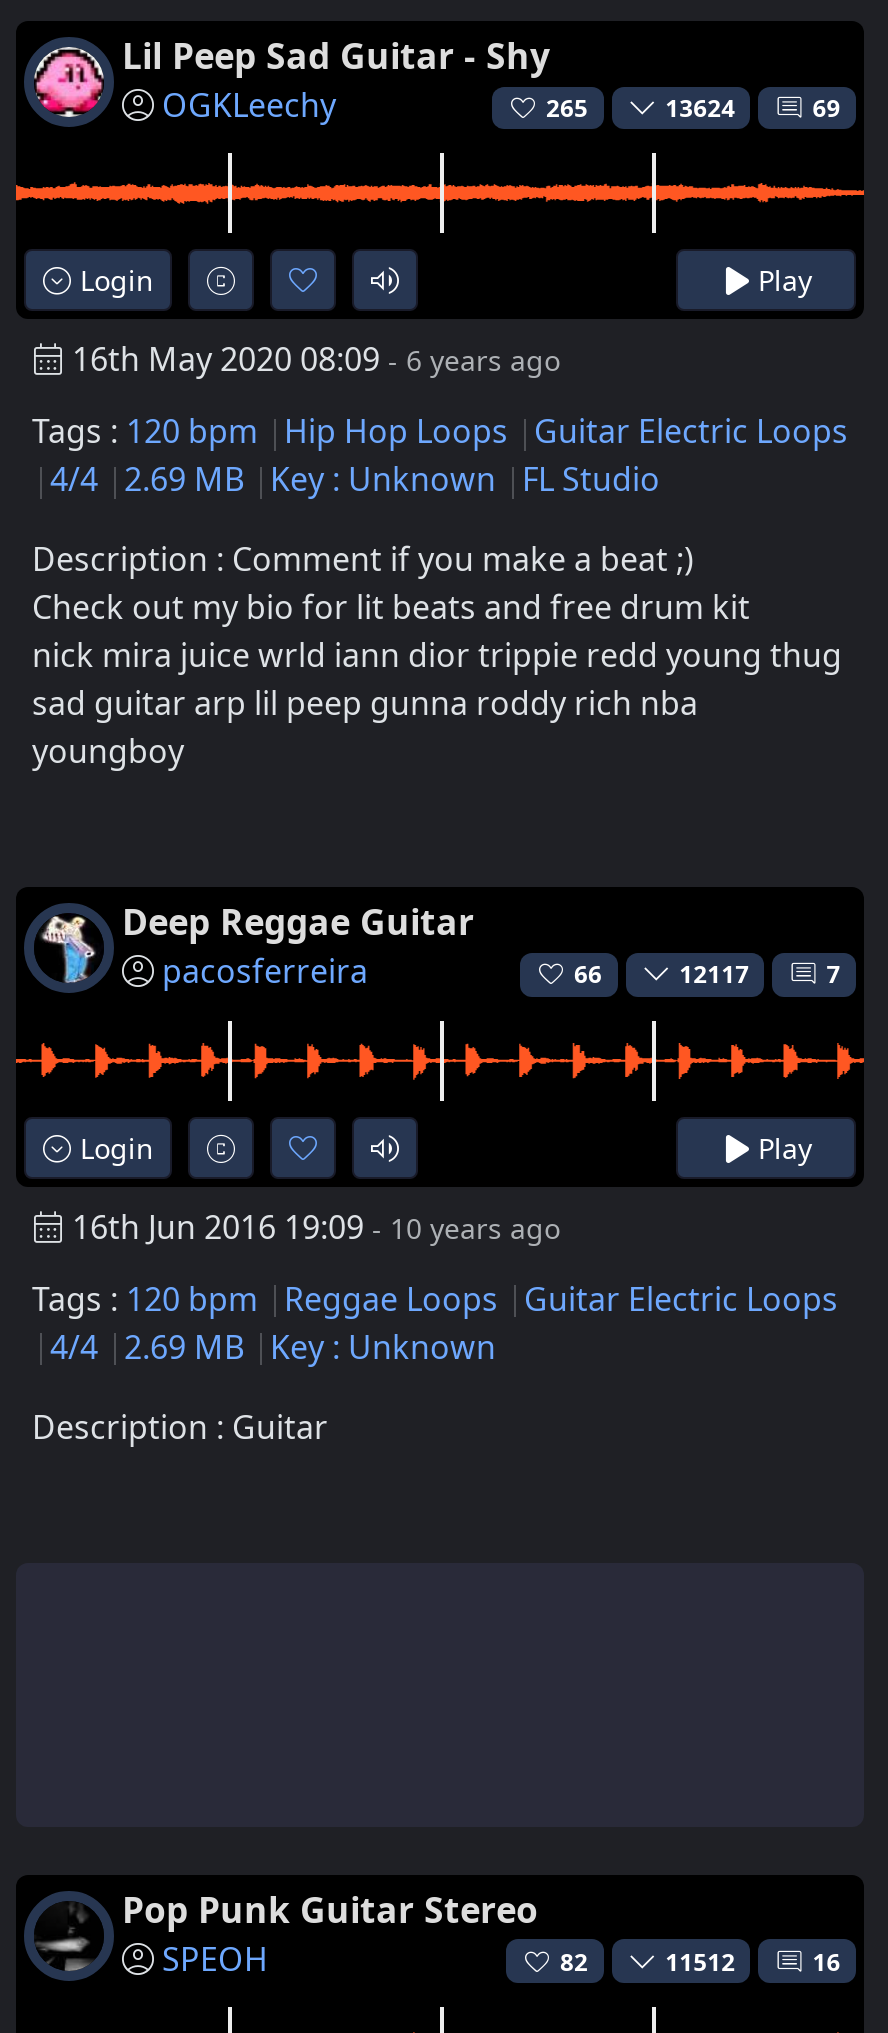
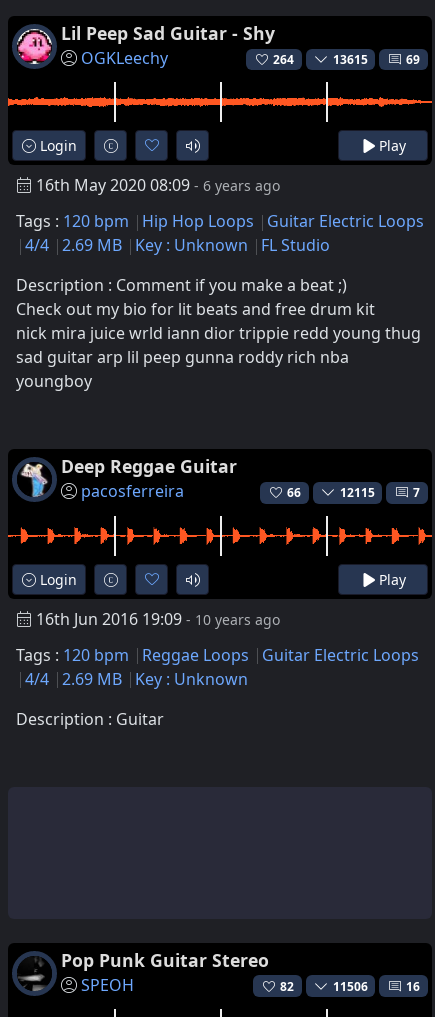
[546,91,588,125] 265 -> [273,51,294,68] 264
[665,91,735,125] 13624 -> [333,51,368,68] 13615
[679,958,749,992] 12117 -> [340,484,375,501] 12115
[665,1944,735,1978] 11512 -> [333,978,368,995] 11506

